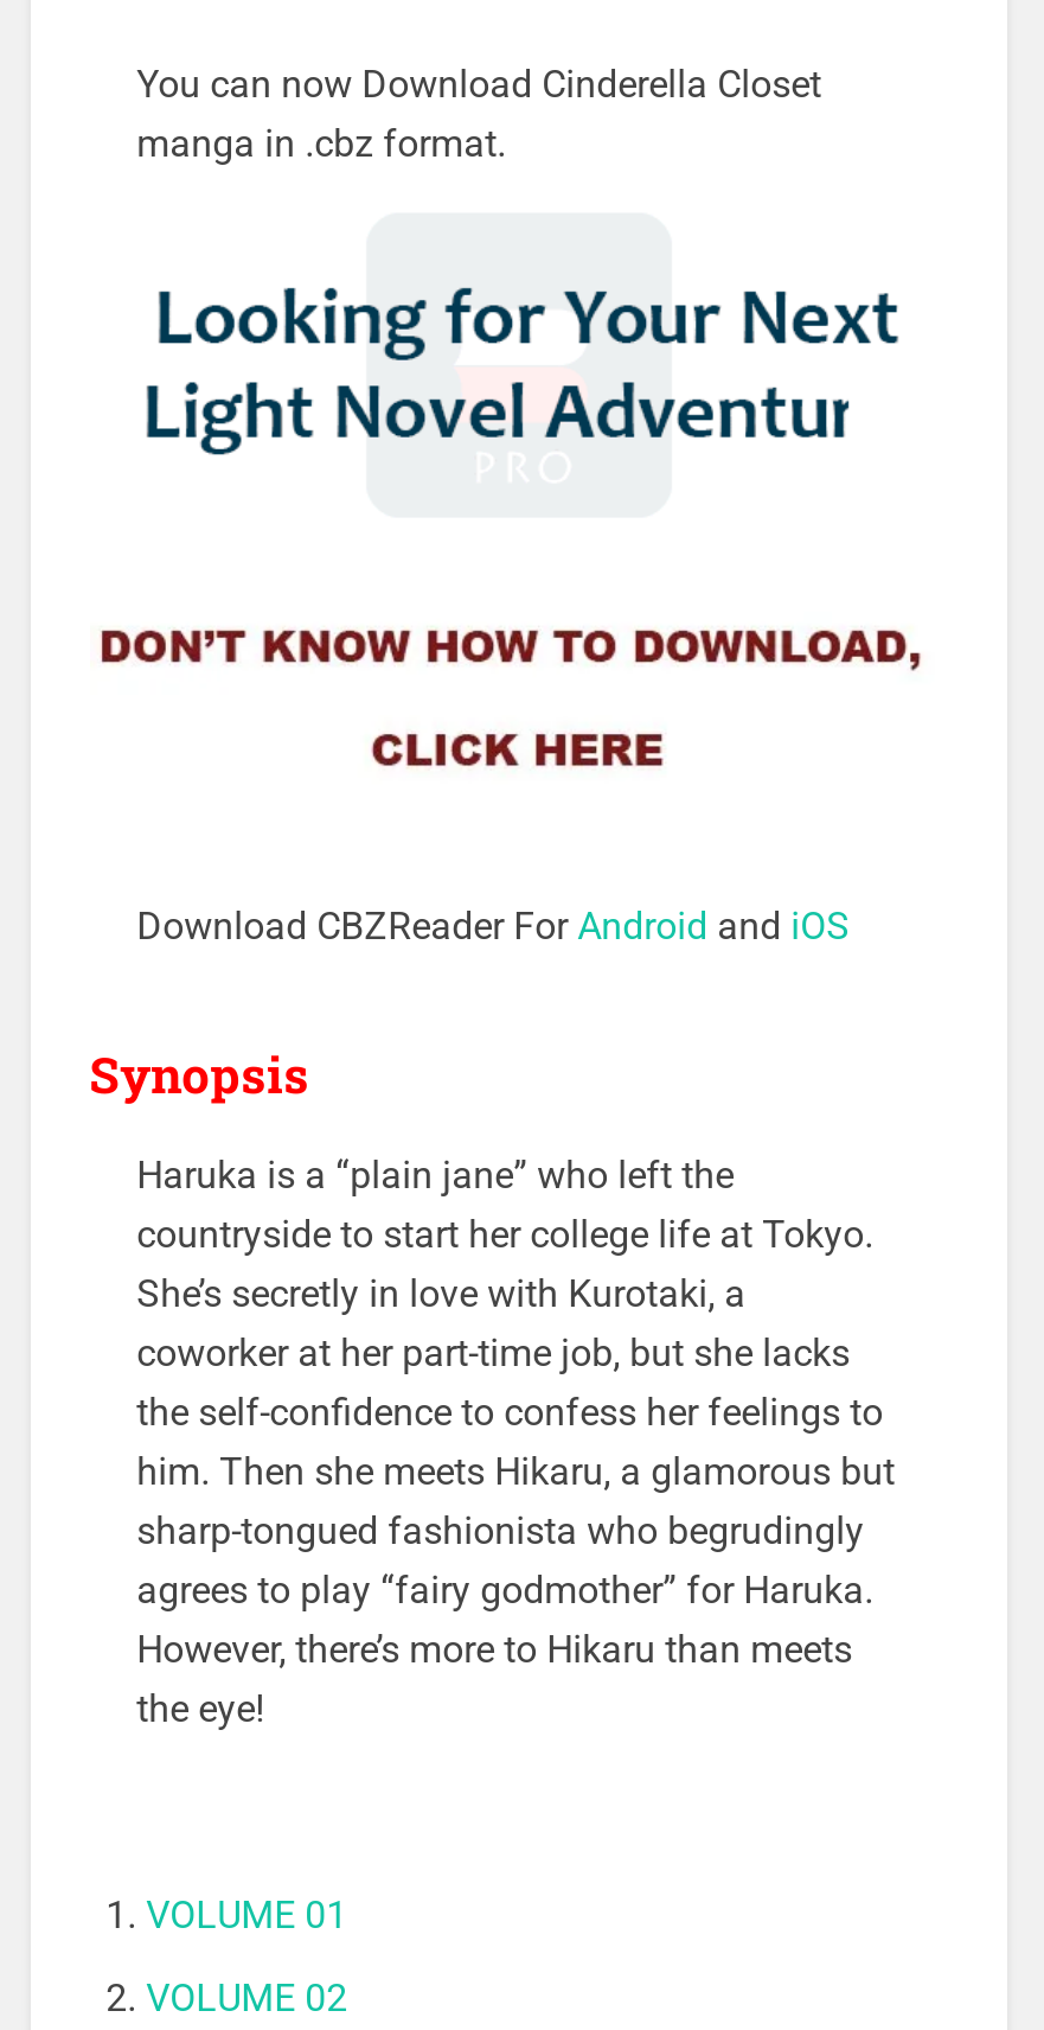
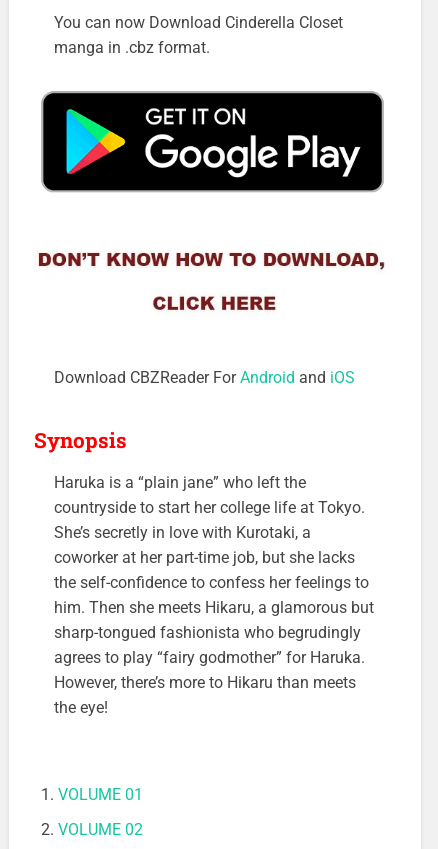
[109,247,917,486] [image] -> [41,91,384,193] [image]

